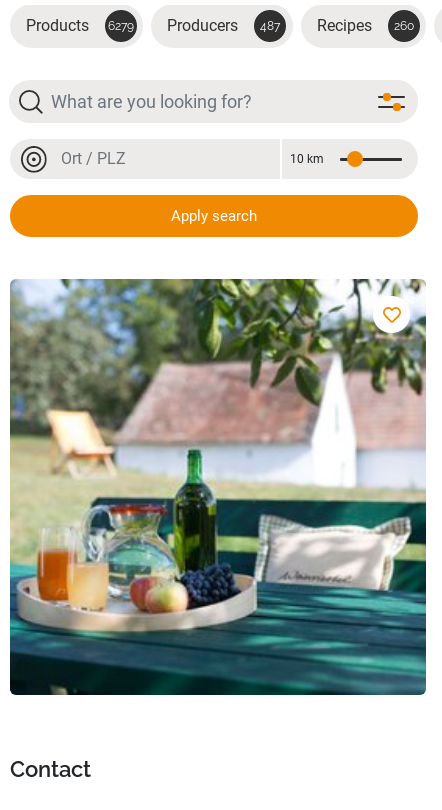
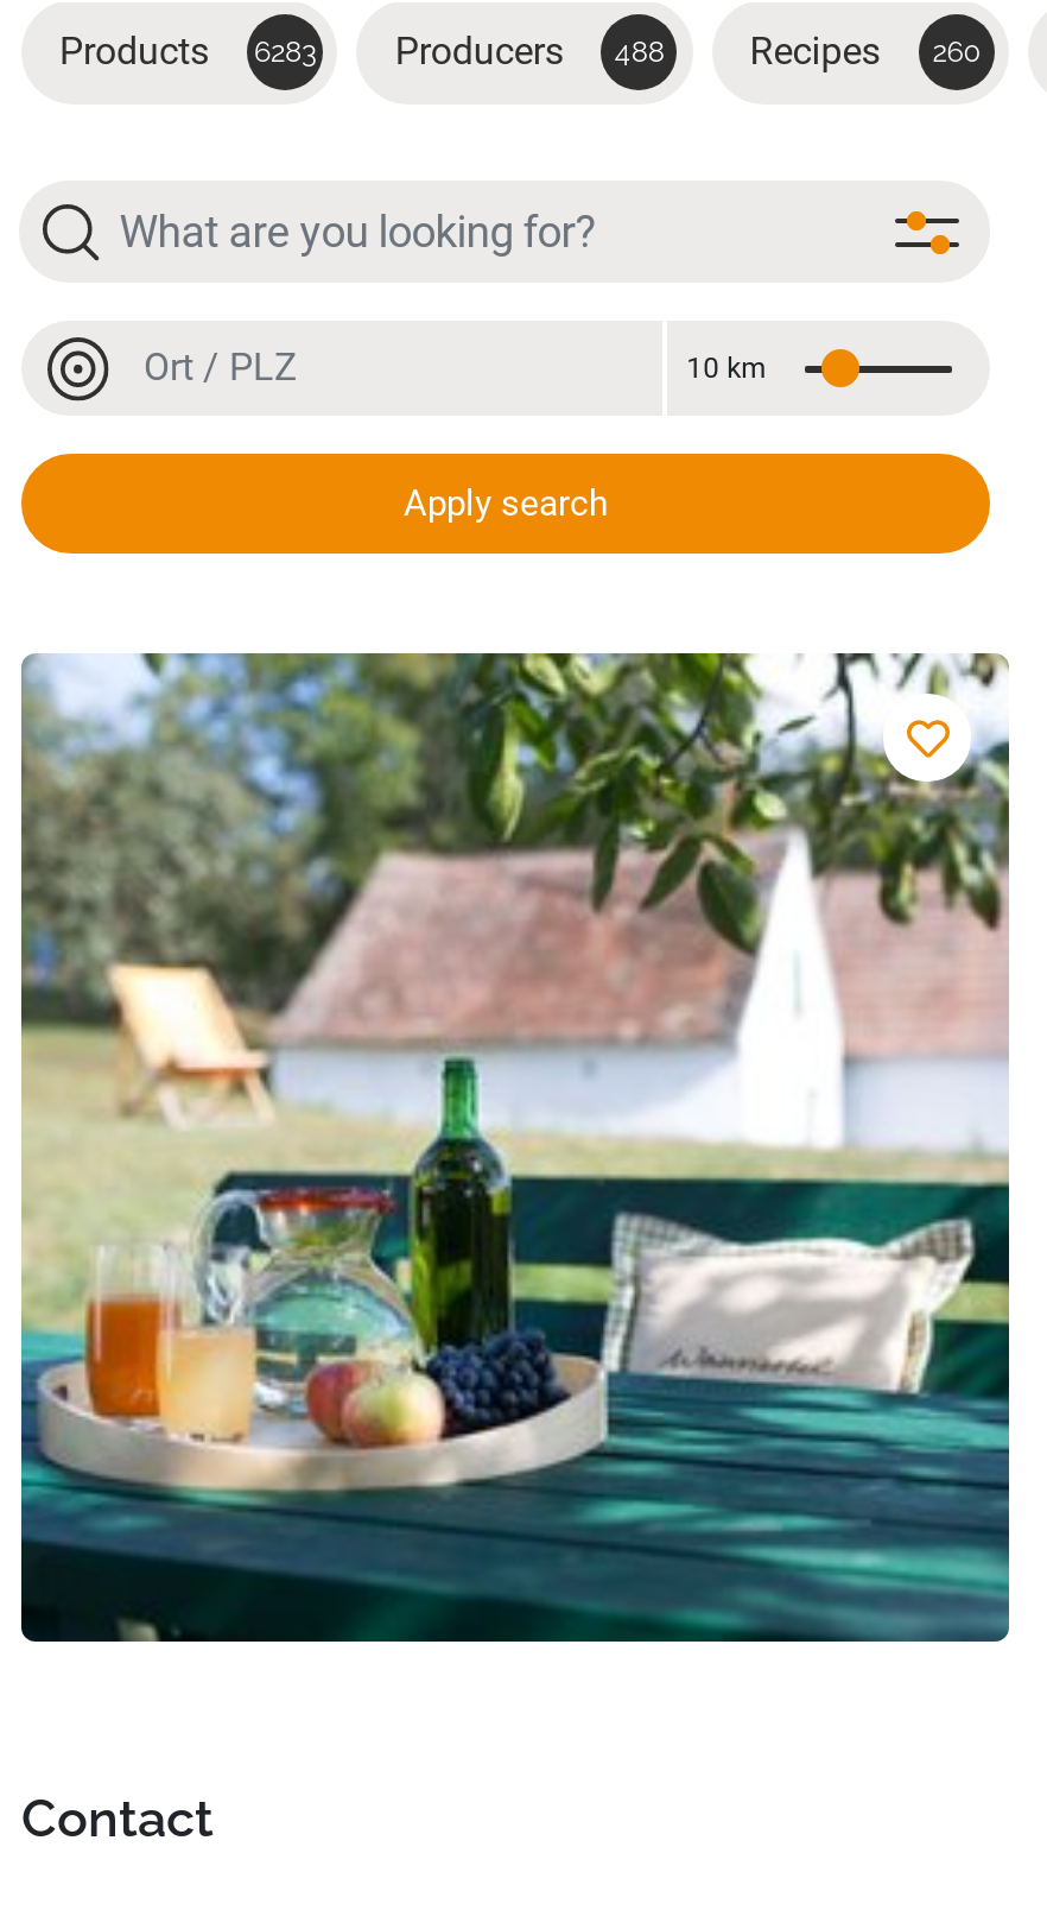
[26,16,134,35] Products 6279 -> [59,28,316,73] Products 6283
[167,16,280,35] Producers 487 -> [395,28,665,73] Producers 488

